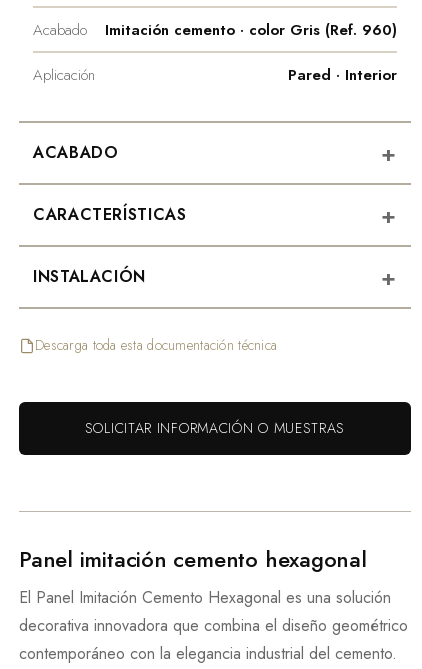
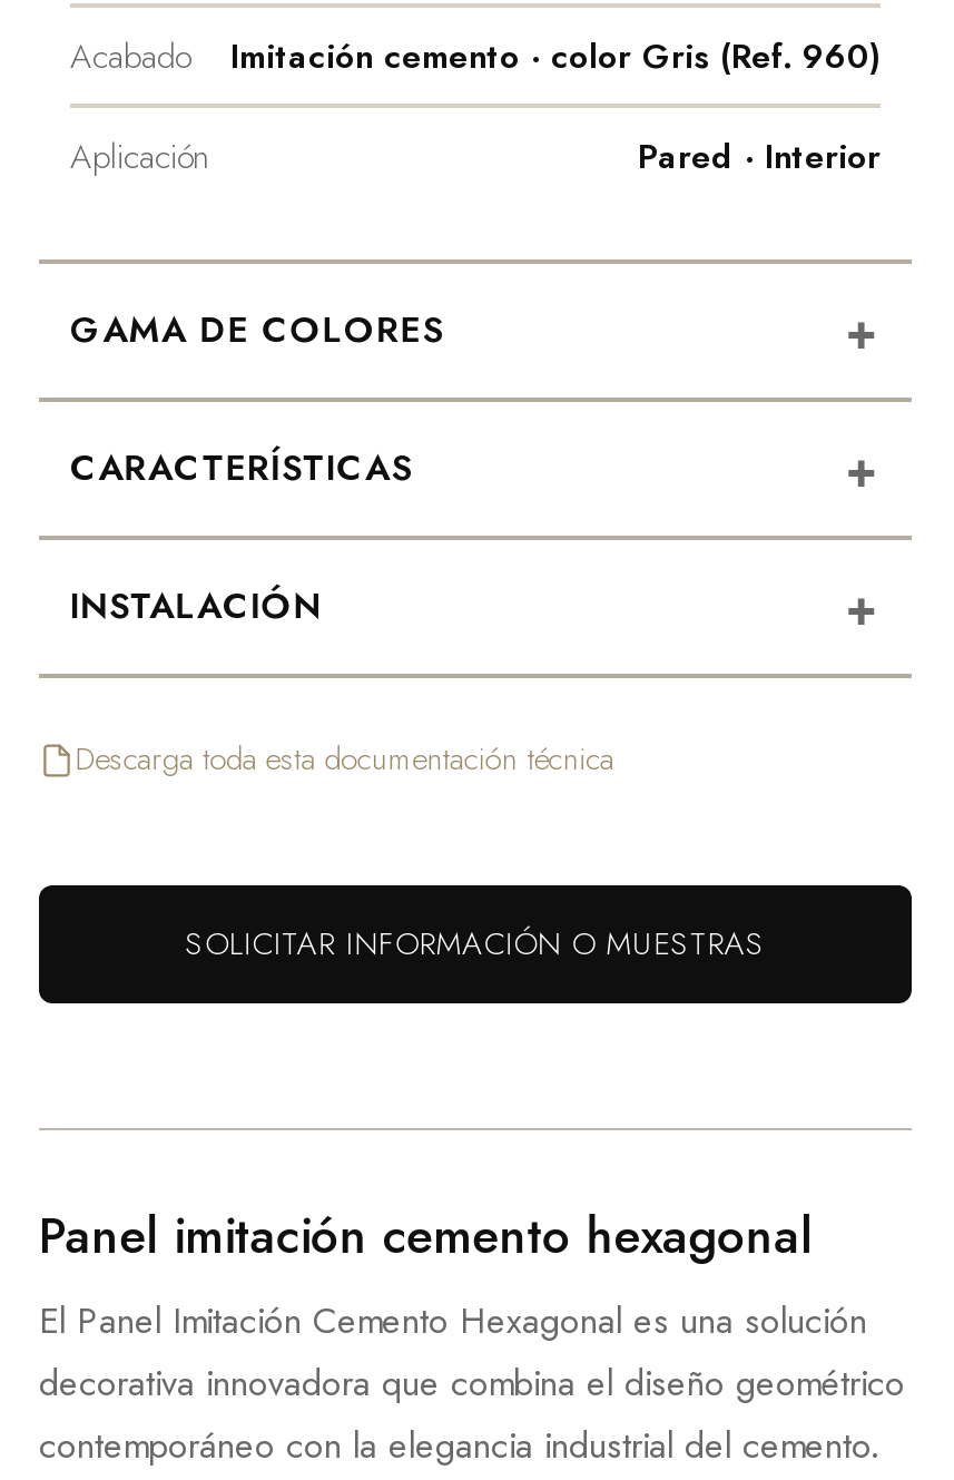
[33,141,118,164] ACABADO -> [70,305,443,356] GAMA DE COLORES

